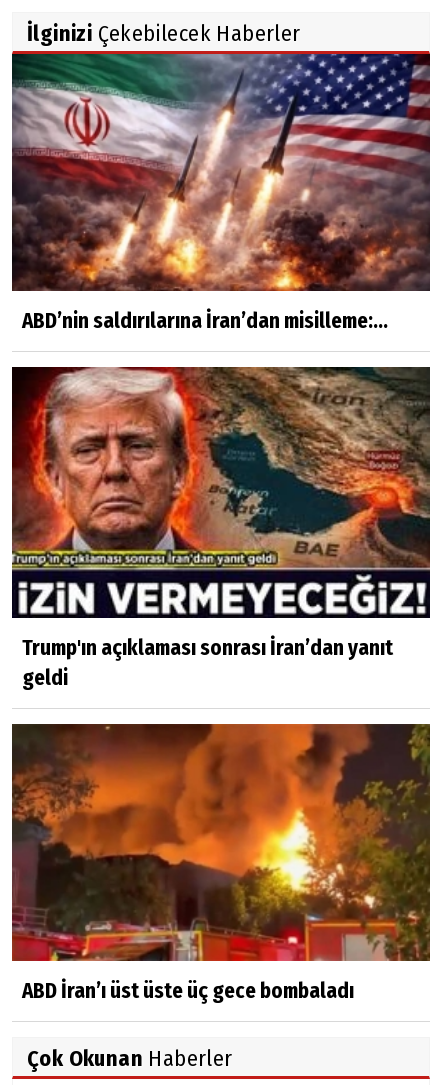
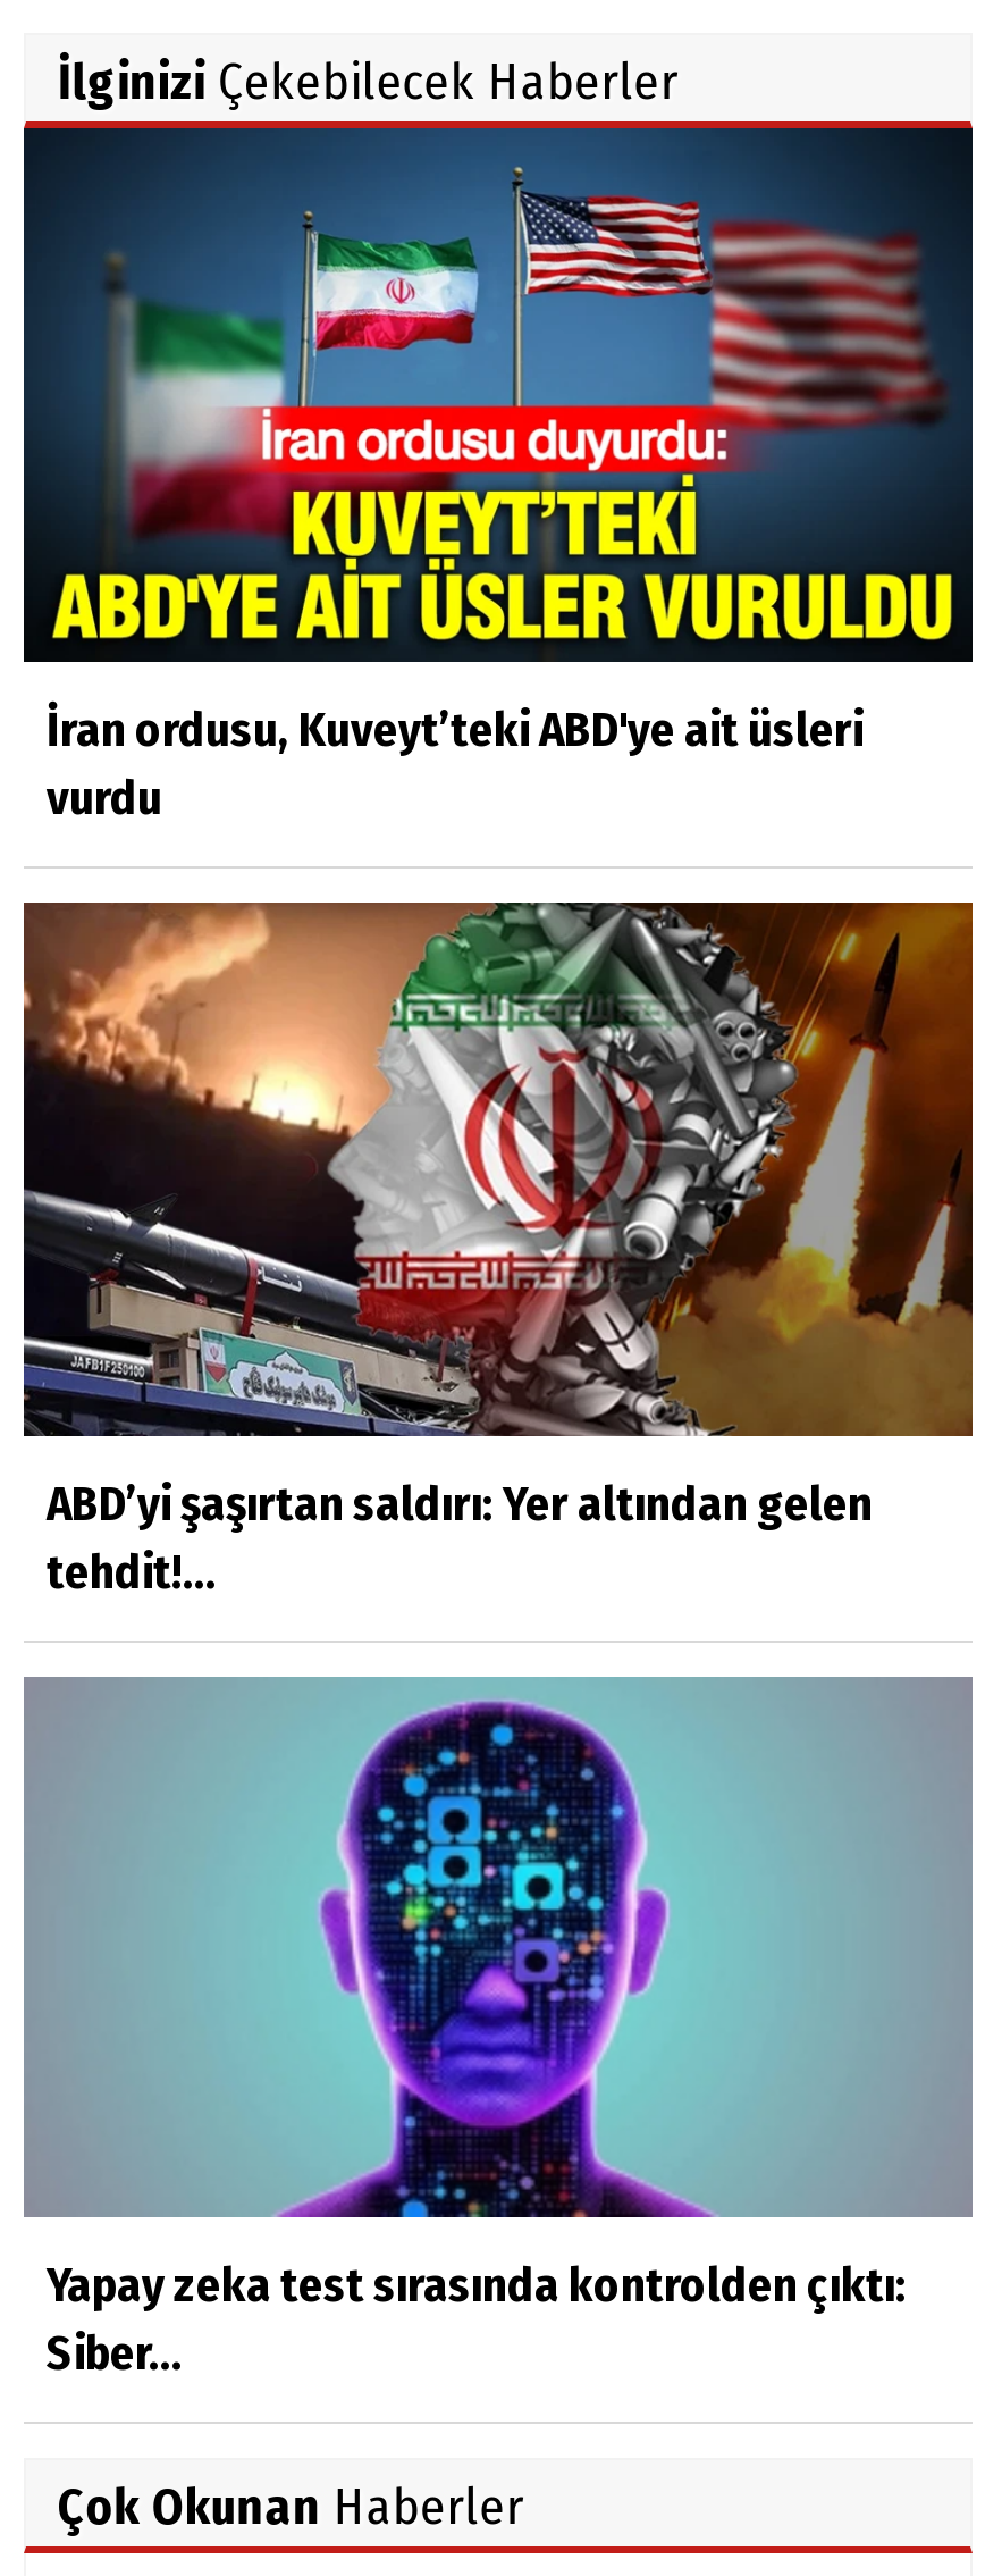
[11,54,431,334] [image] | ABD’nin saldırılarına İran’dan misilleme:... -> [24,126,973,828] [image] | İran ordusu, Kuveyt’teki ABD'ye ait üsleri | vurdu
[11,366,431,691] [image] | Trump'ın açıklaması sonrası İran’dan yanıt | geldi -> [22,900,975,1602] [image] | ABD’yi şaşırtan saldırı: Yer altından gelen | tehdit!...
[11,723,431,1004] [image] | ABD İran’ı üst üste üç gece bombaladı -> [24,1675,973,2382] [image] | Yapay zeka test sırasında kontrolden çıktı: | Siber...

